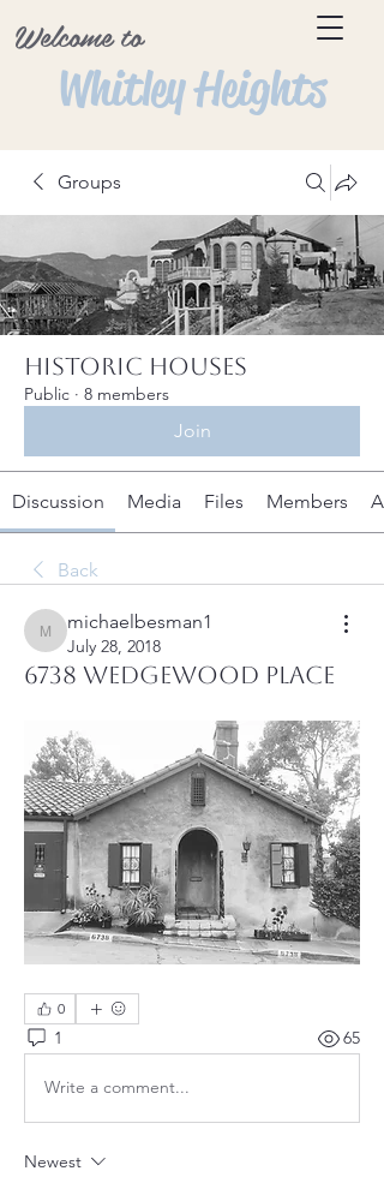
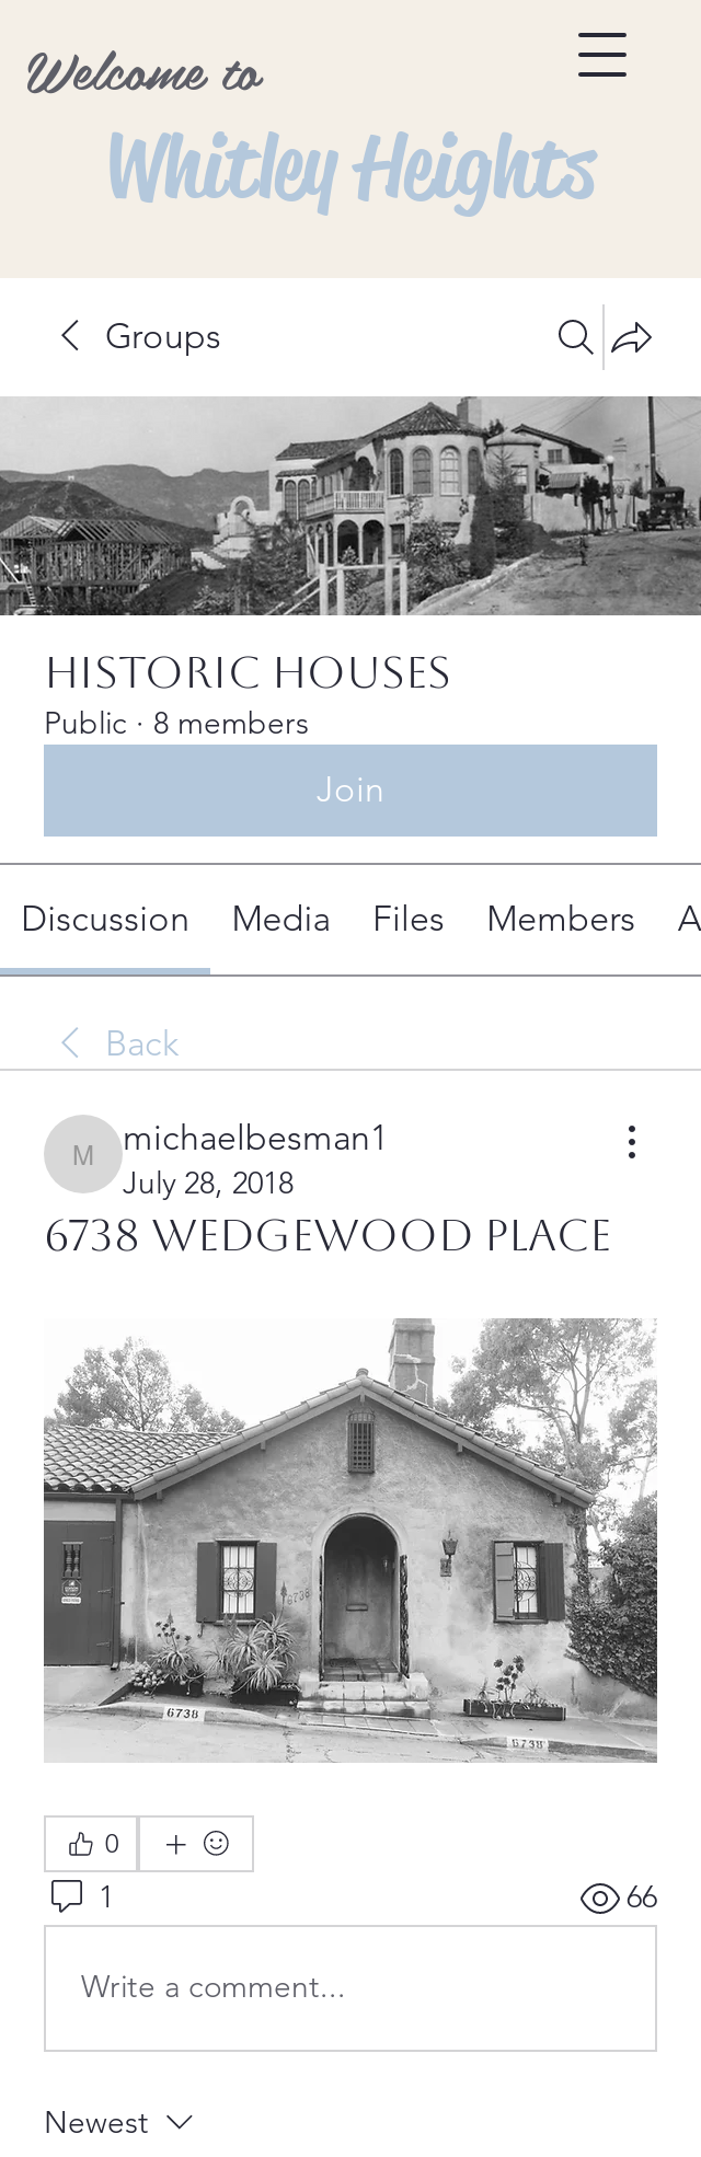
[343,1027,360,1048] 65 -> [627,1877,657,1916] 66

